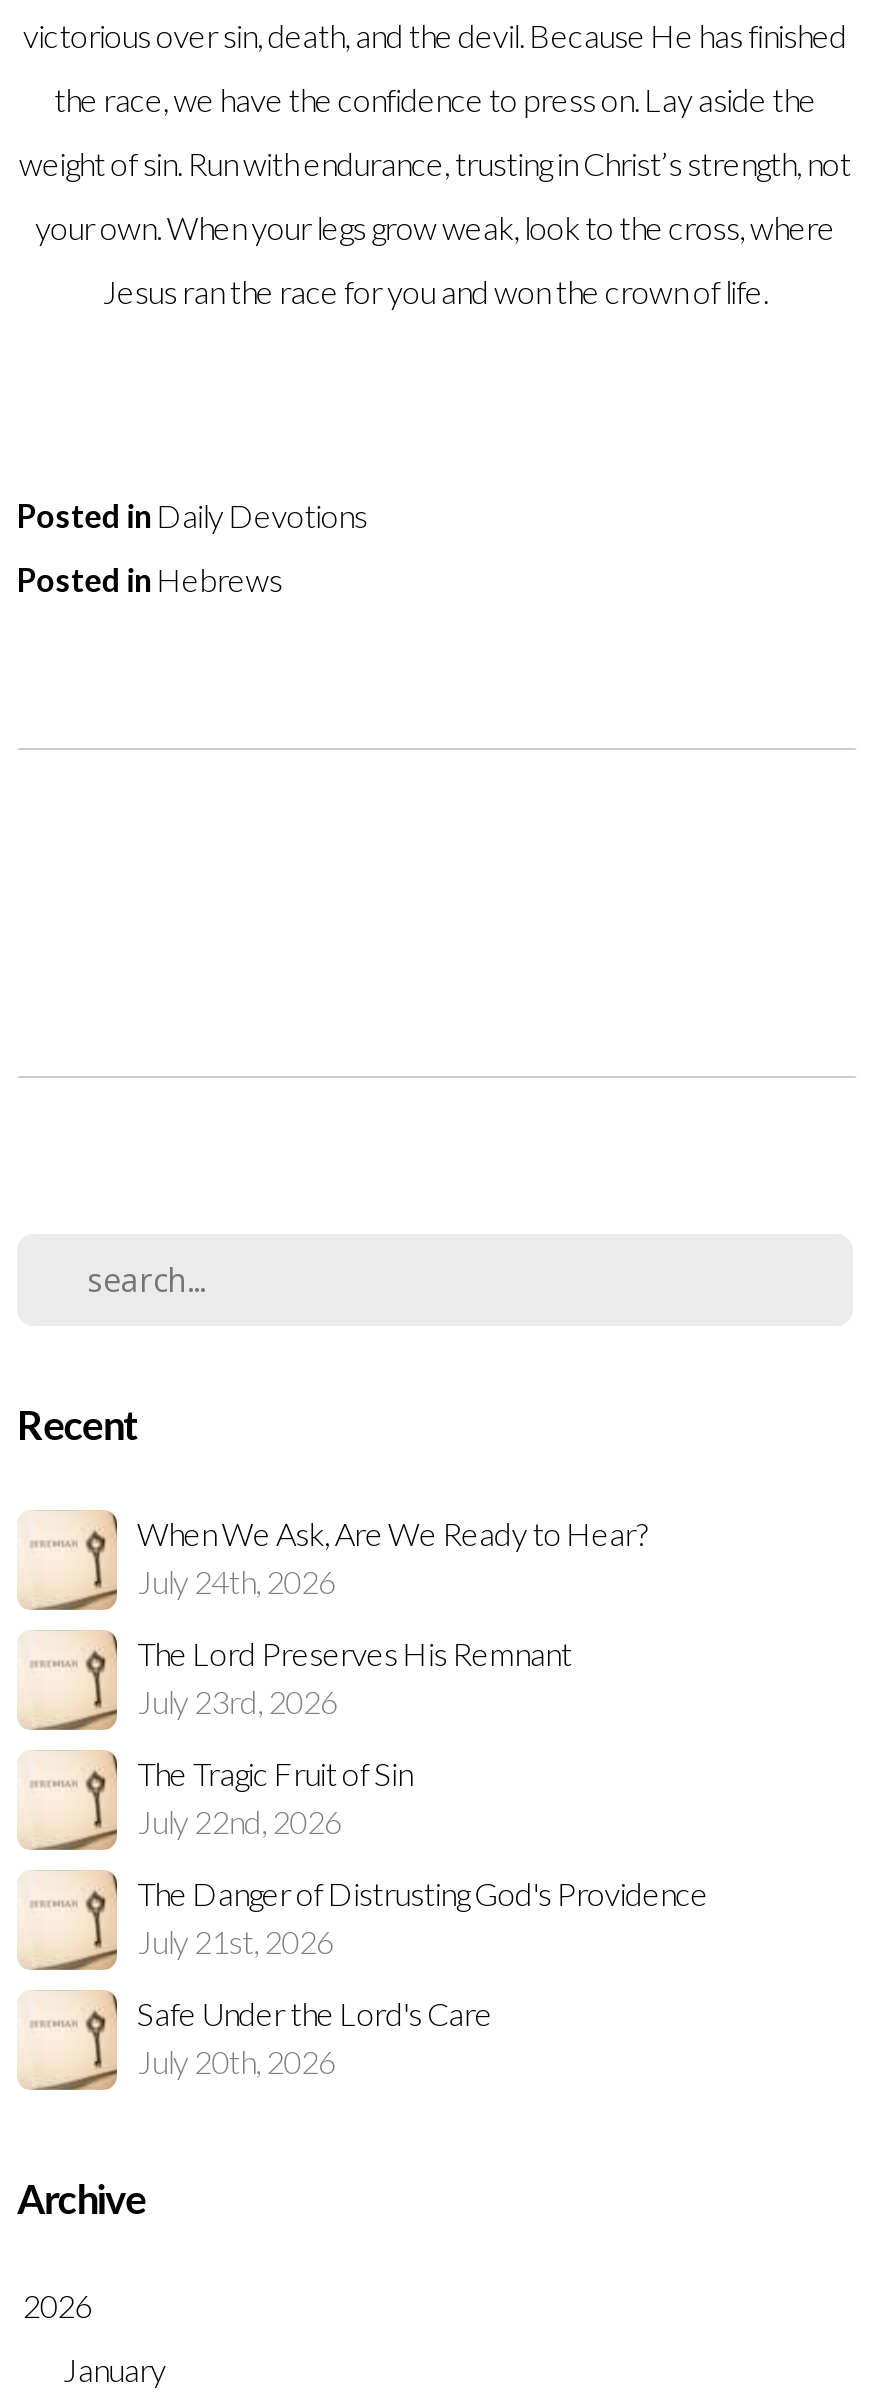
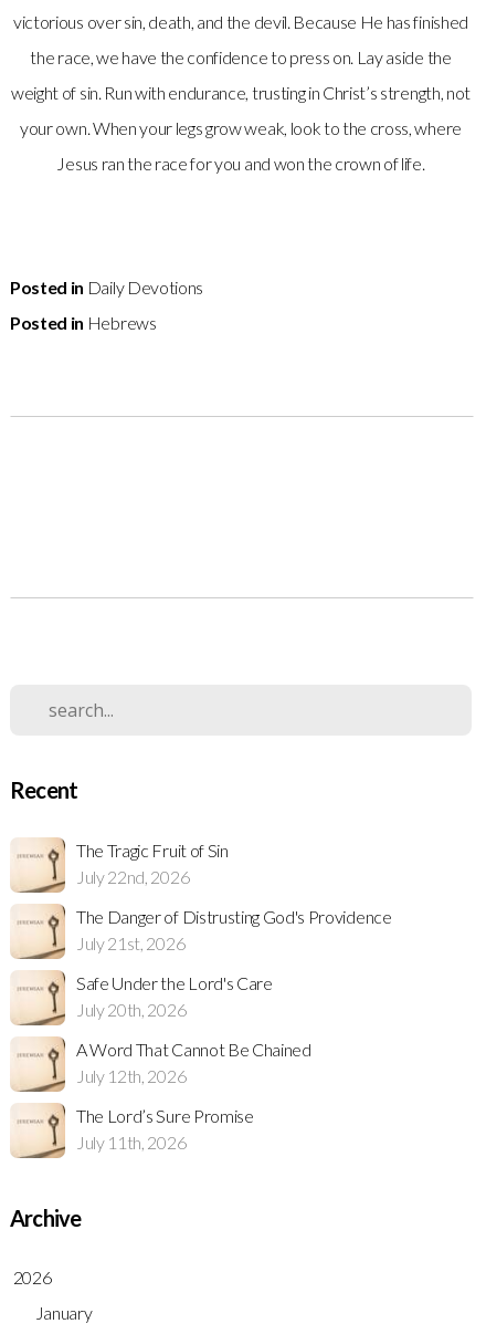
[137,1514,647,1720] When We Ask, Are We Ready to Hear? | July 24th, 2026 | The Lord Preserves His Remnant | July 23rd, 2026 -> none
moved [19,1748,708,2080] -> [11,836,392,1020]: [image] | The Tragic Fruit of Sin | July 22nd, 2026 | The Danger of Distrusting God's Providence | July 21st, 2026 | Safe Under the Lord's Care | July 20th, 2026
none -> [76,1039,311,1153] A Word That Cannot Be Chained | July 12th, 2026 | The Lord’s Sure Promise | July 11th, 2026

